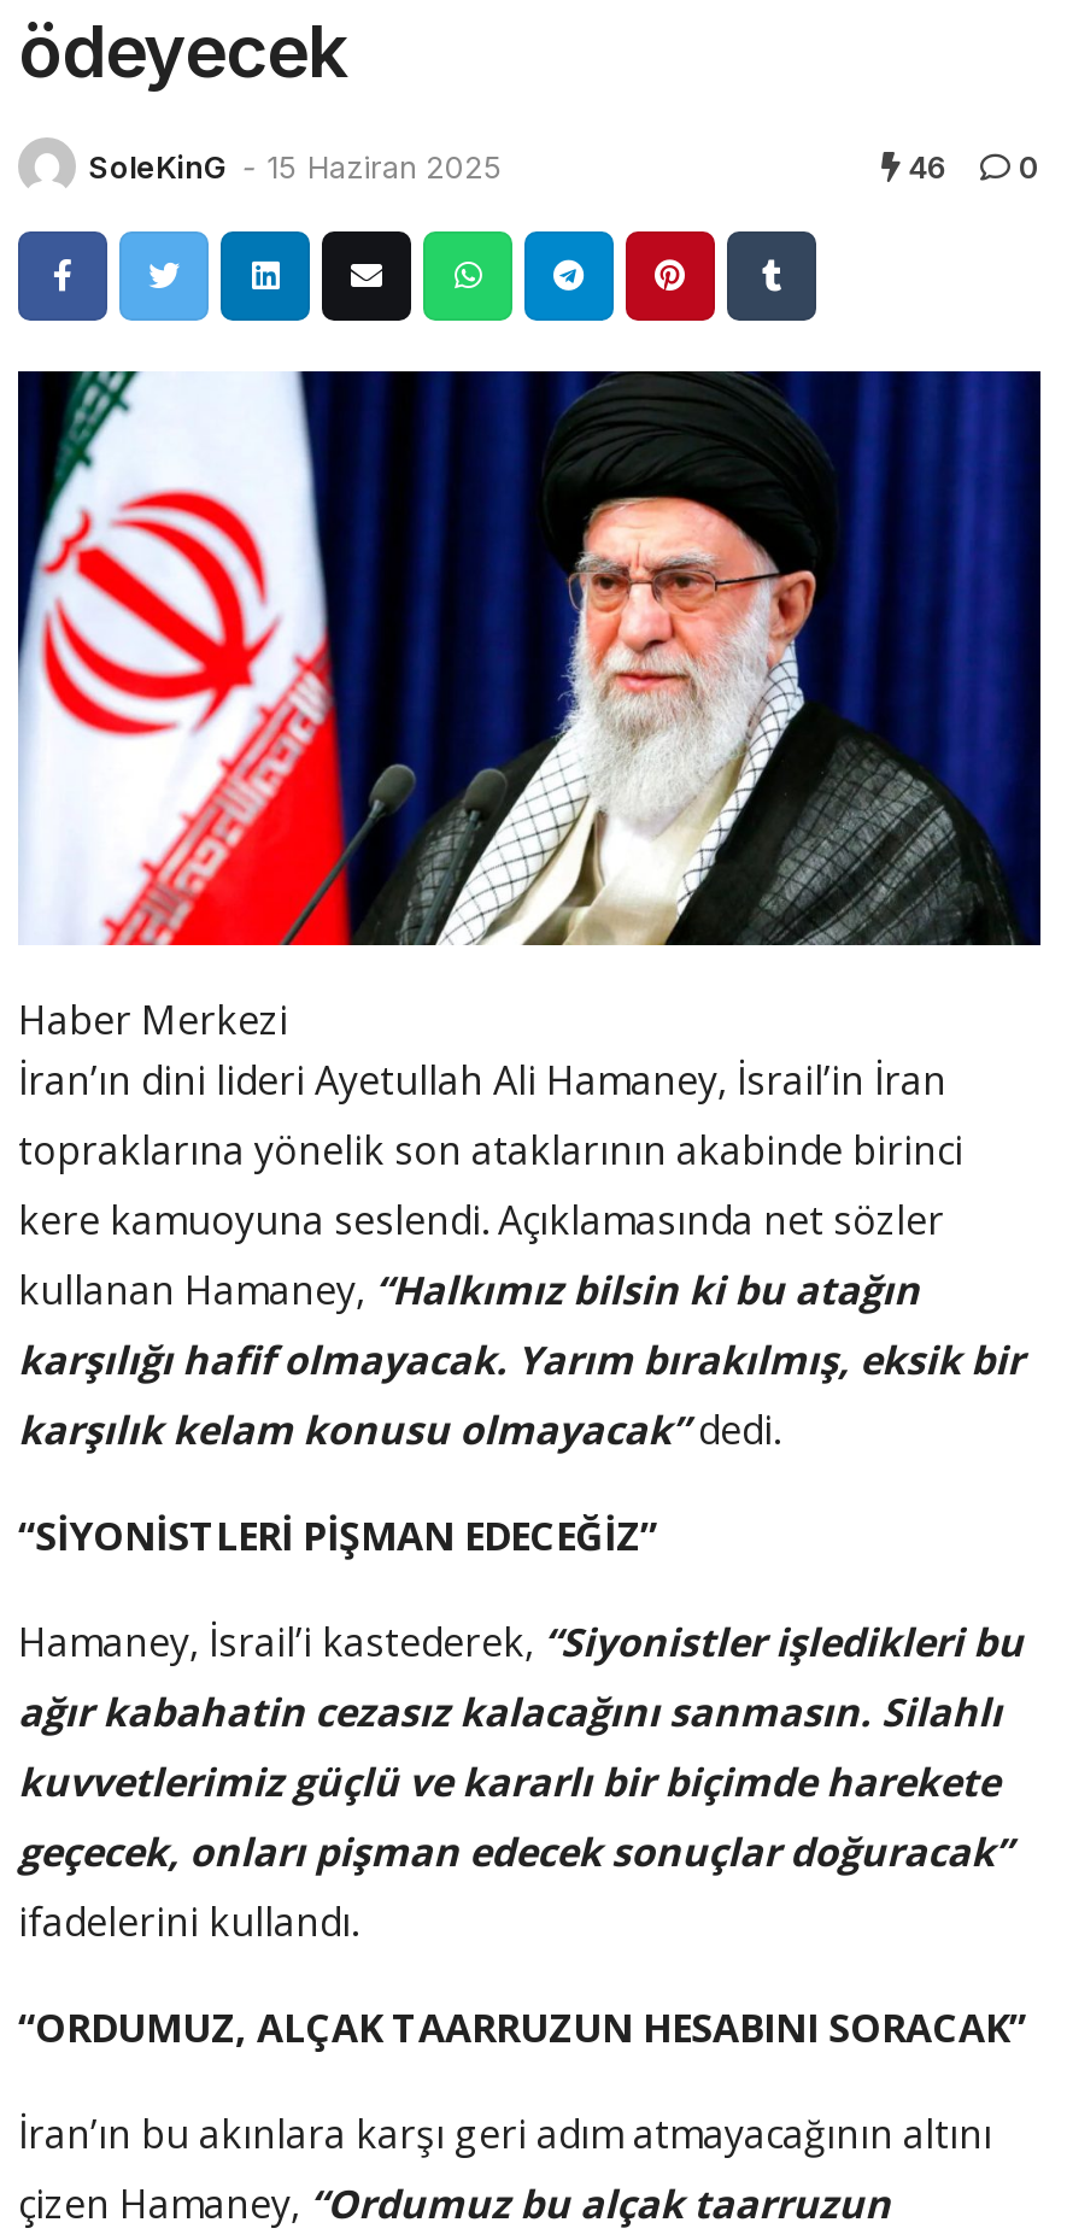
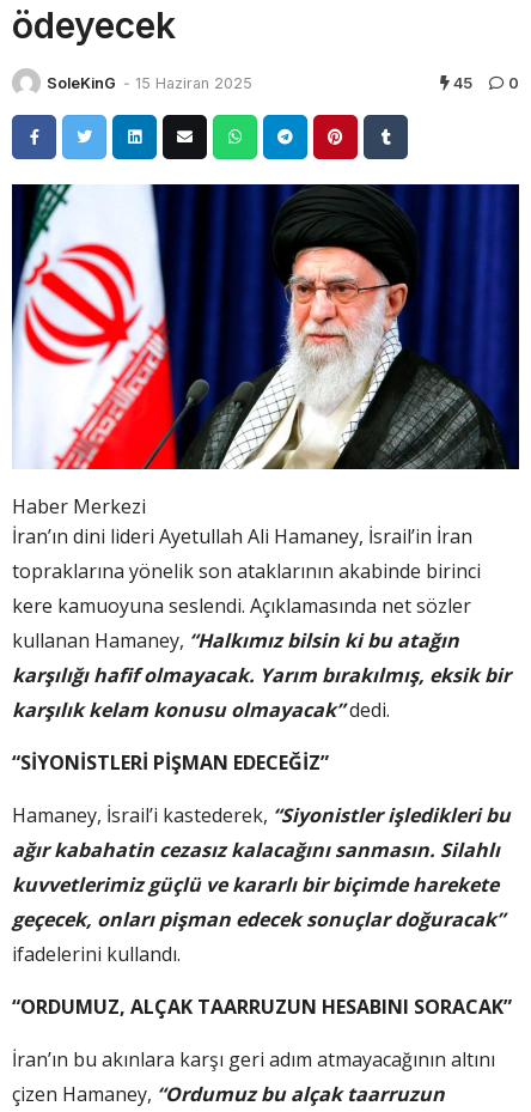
[901,148,1040,184] 46 0 -> [450,74,519,92] 45 0

